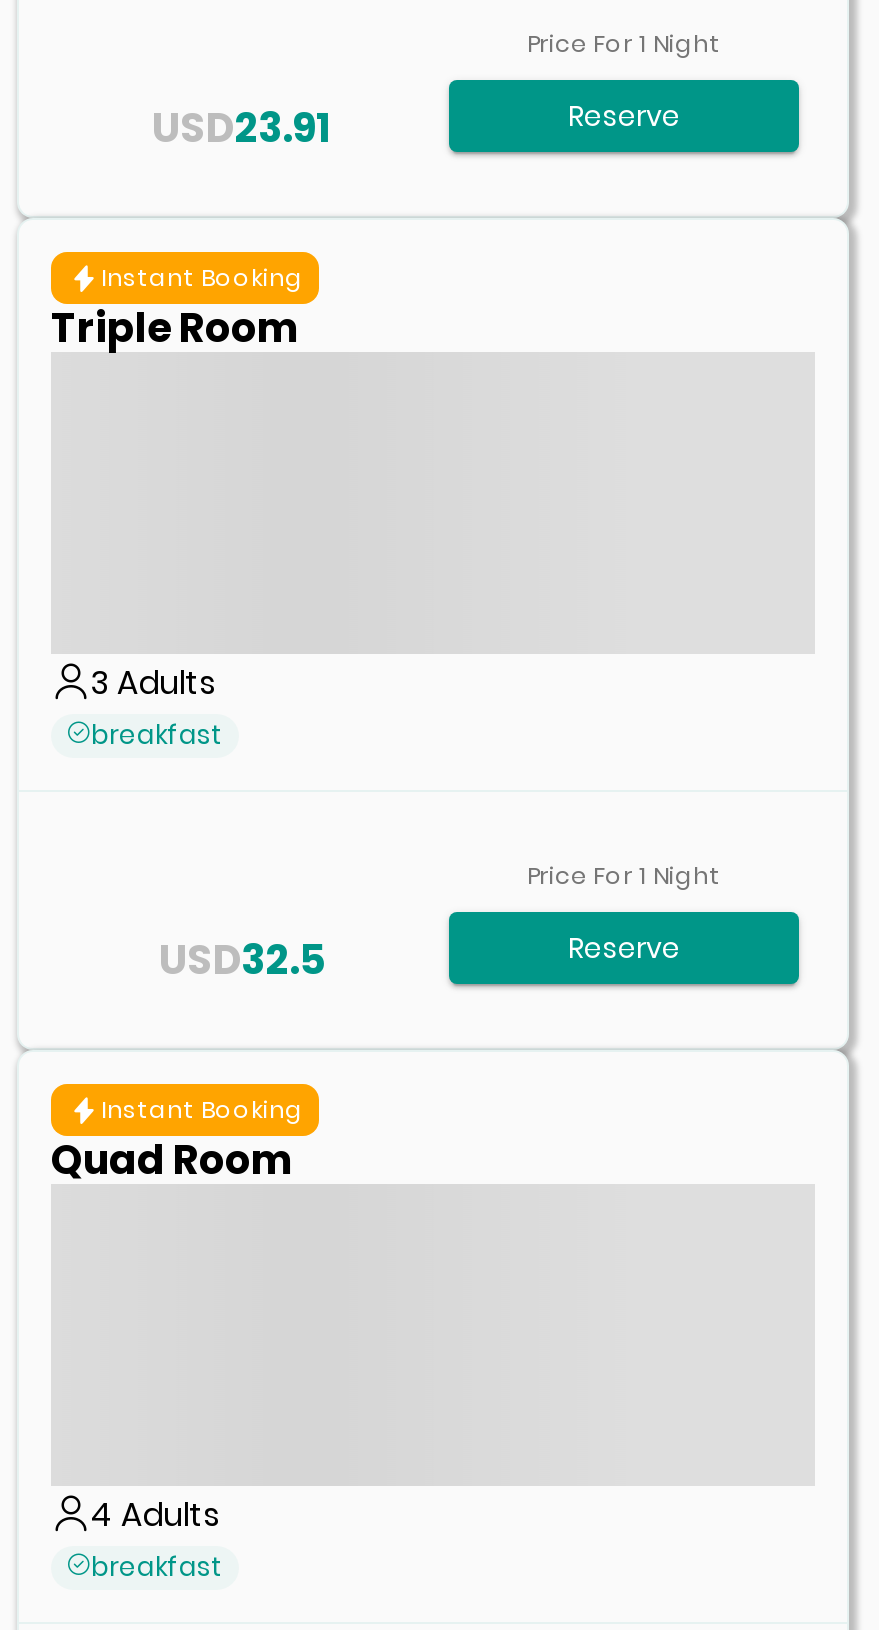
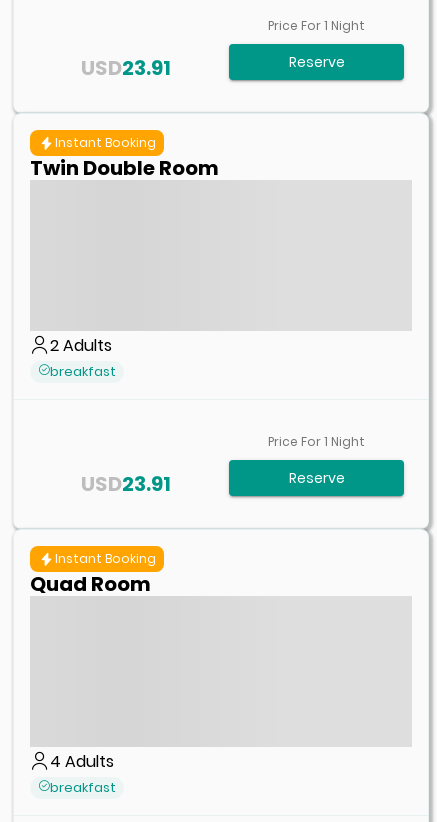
[51,300,299,356] Triple Room -> [30,154,219,182] Twin Double Room
[91,660,215,706] 3 Adults -> [50,334,112,357] 2 Adults
[159,932,325,988] USD 32.5 -> [80,470,170,498] USD 23.91

